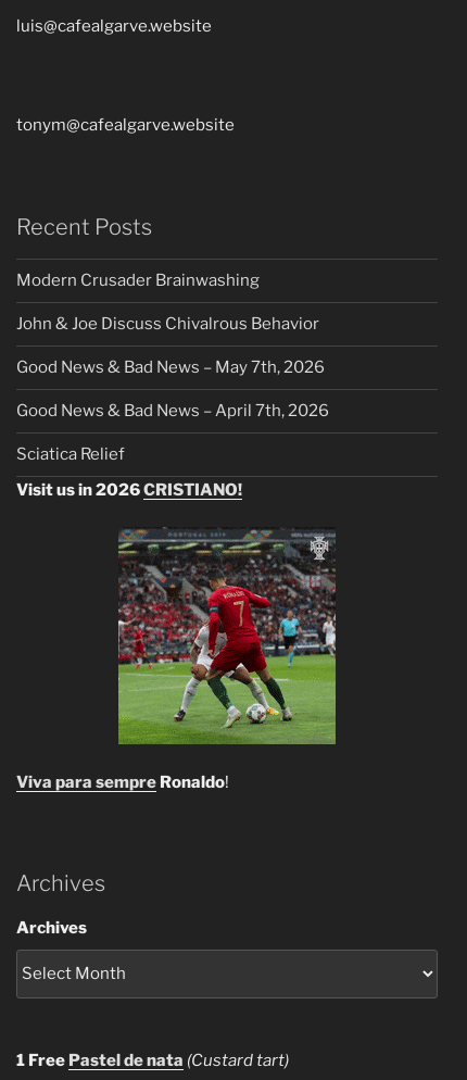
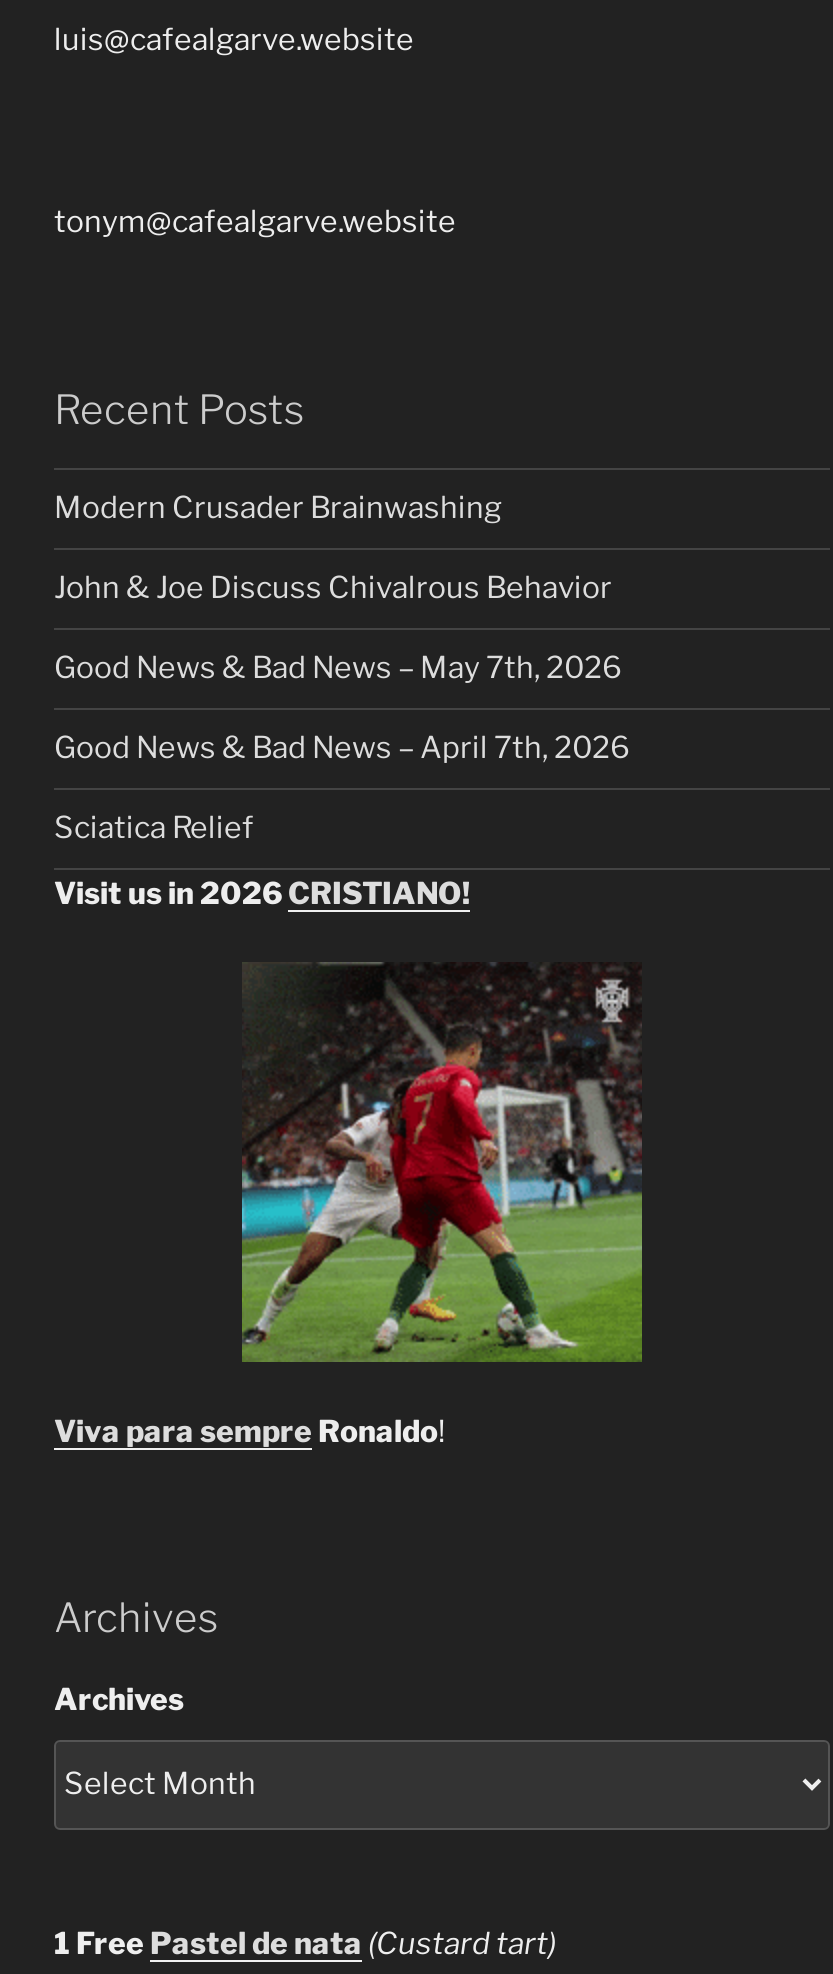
[117,527,337,744] [image] -> [240,962,642,1362] [image]

